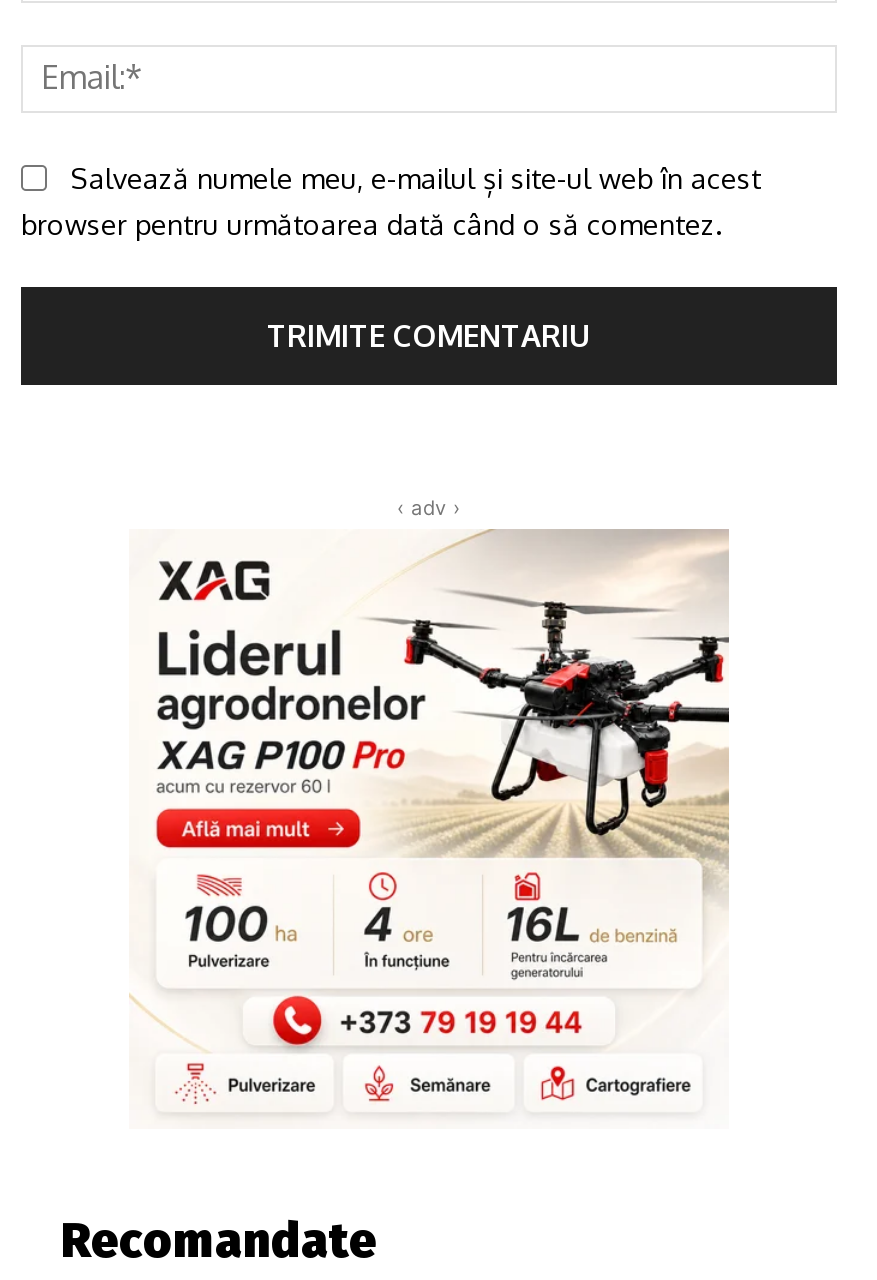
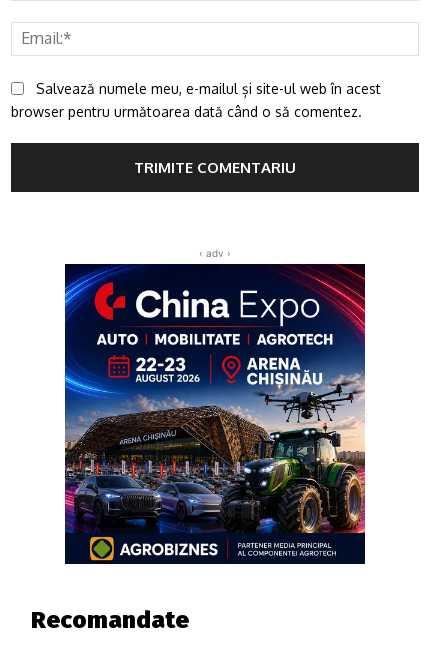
[129,528,731,1128] [image] -> [64,263,366,565] [image]

